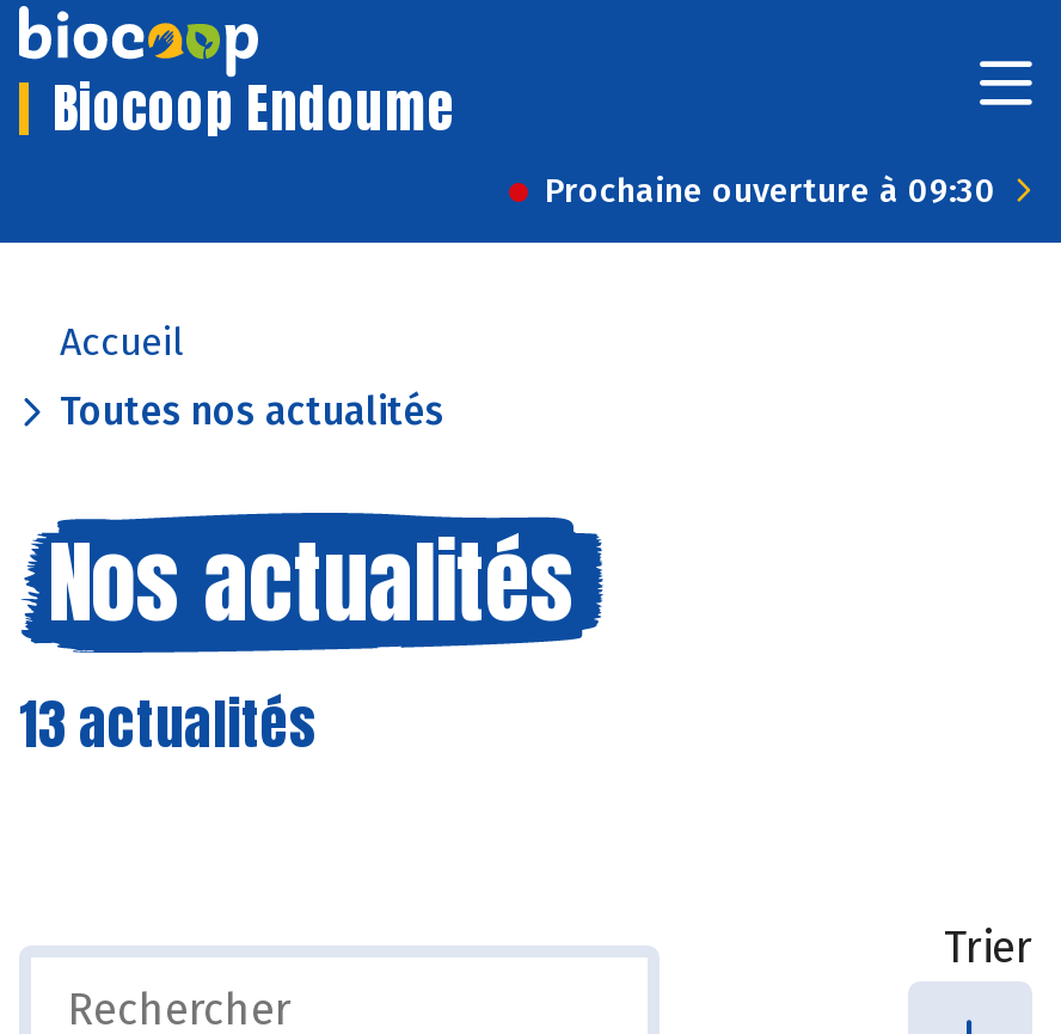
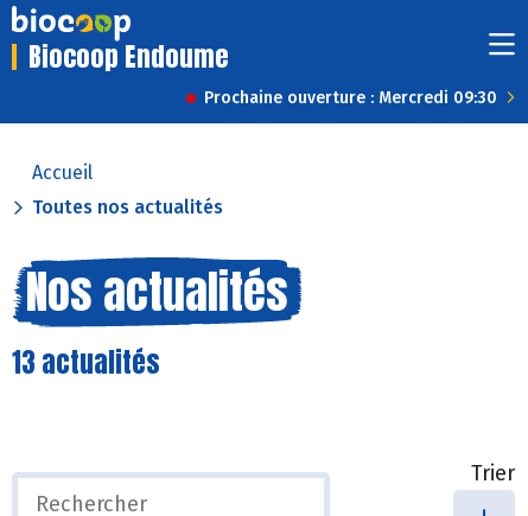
[545,171,996,212] Prochaine ouverture à 09:30 -> [204,88,497,108] Prochaine ouverture : Mercredi 09:30

